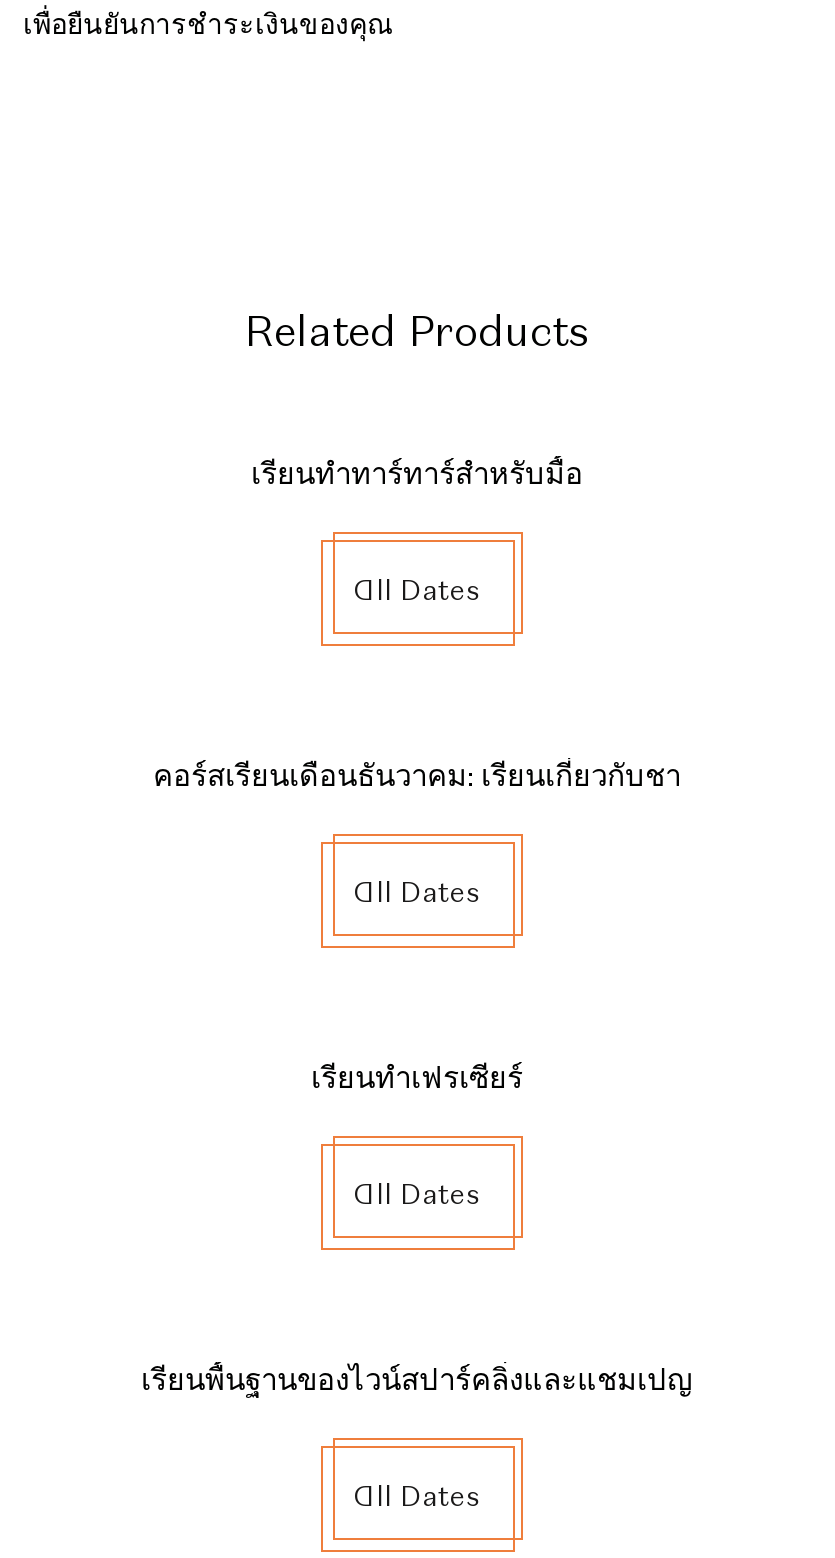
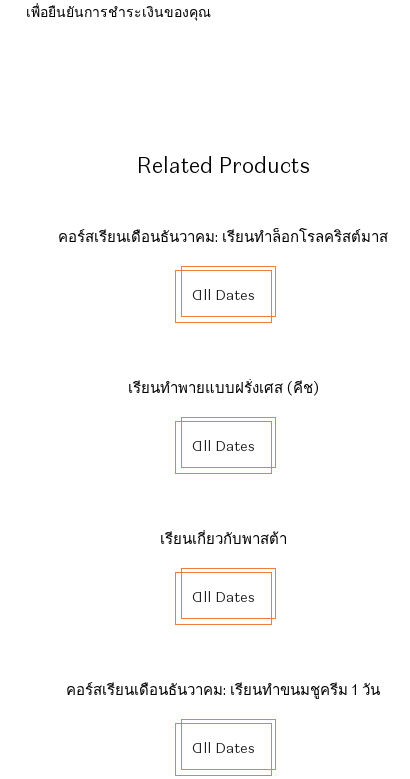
[251,454,583,494] เรียนทำทาร์ทาร์สำหรับมื้อ -> [58,227,388,247] คอร์สเรียนเดือนธันวาคม: เรียนทำล็อกโรลคริสต์มาส
[153,756,681,796] คอร์สเรียนเดือนธันวาคม: เรียนเกี่ยวกับชา -> [127,378,318,398] เรียนทำพายแบบฝรั่งเศส (คีช)
[311,1058,523,1098] เรียนทำเฟรเซียร์ -> [159,529,286,549] เรียนเกี่ยวกับพาสต้า
[141,1360,693,1400] เรียนพื้นฐานของไวน์สปาร์คลิ่งและแชมเปญ -> [66,680,380,700] คอร์สเรียนเดือนธันวาคม: เรียนทำขนมชูครีม 1 วัน

